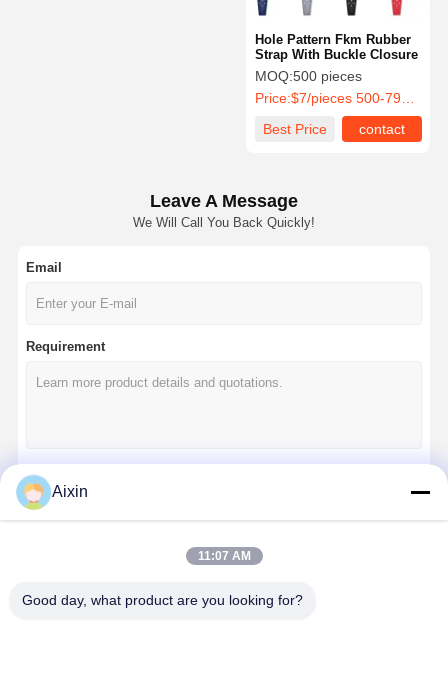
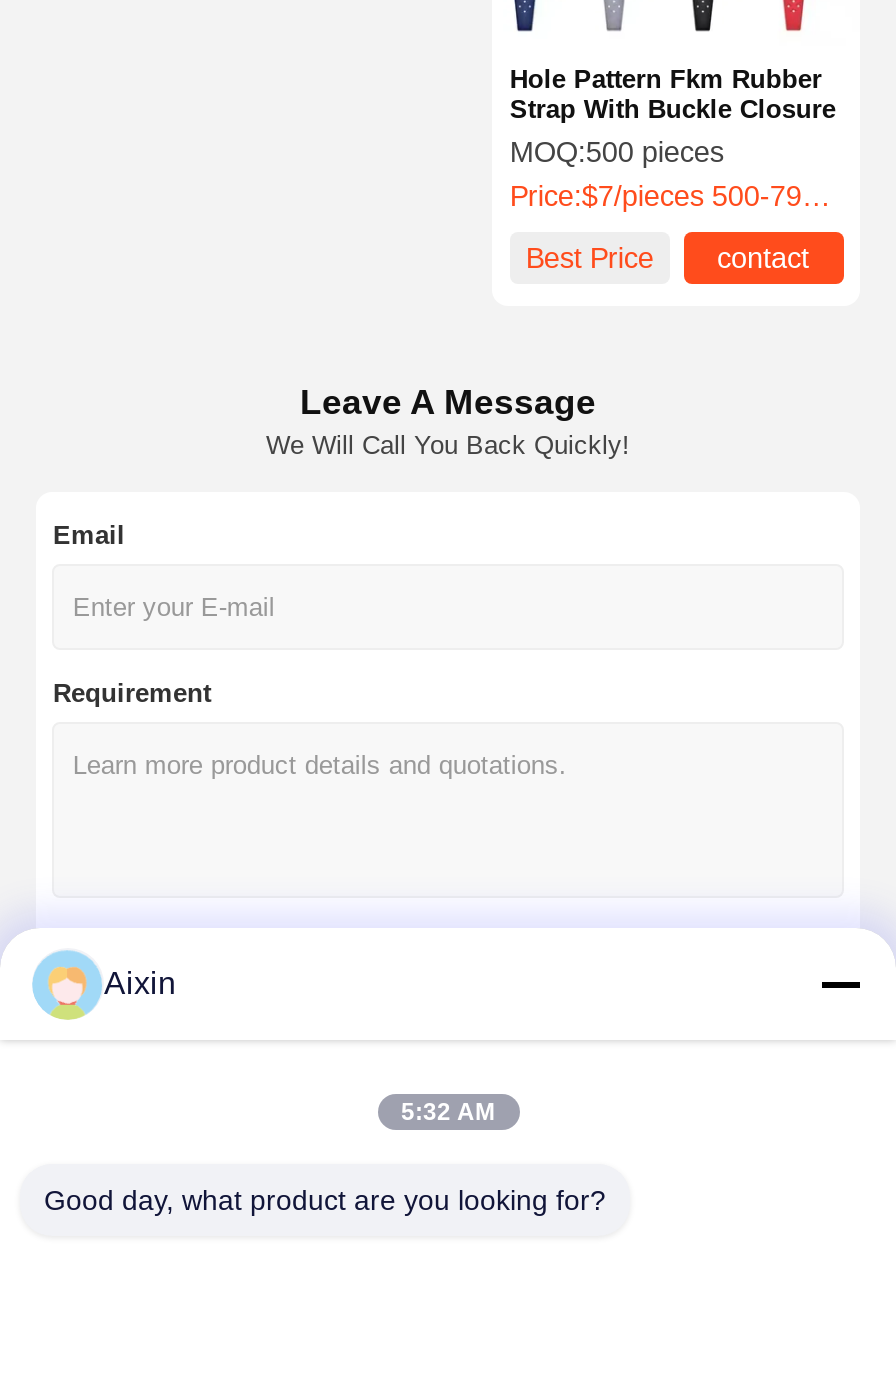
[197,549,250,563] 11:07 AM -> [401,1098,495,1126] 5:32 AM

